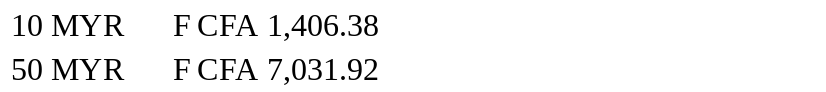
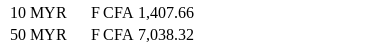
[11,7,379,41] 10 MYR F CFA 1,406.38 -> [10,4,194,21] 10 MYR F CFA 1,407.66
[11,51,379,85] 50 MYR F CFA 7,031.92 -> [10,26,194,43] 50 MYR F CFA 7,038.32

